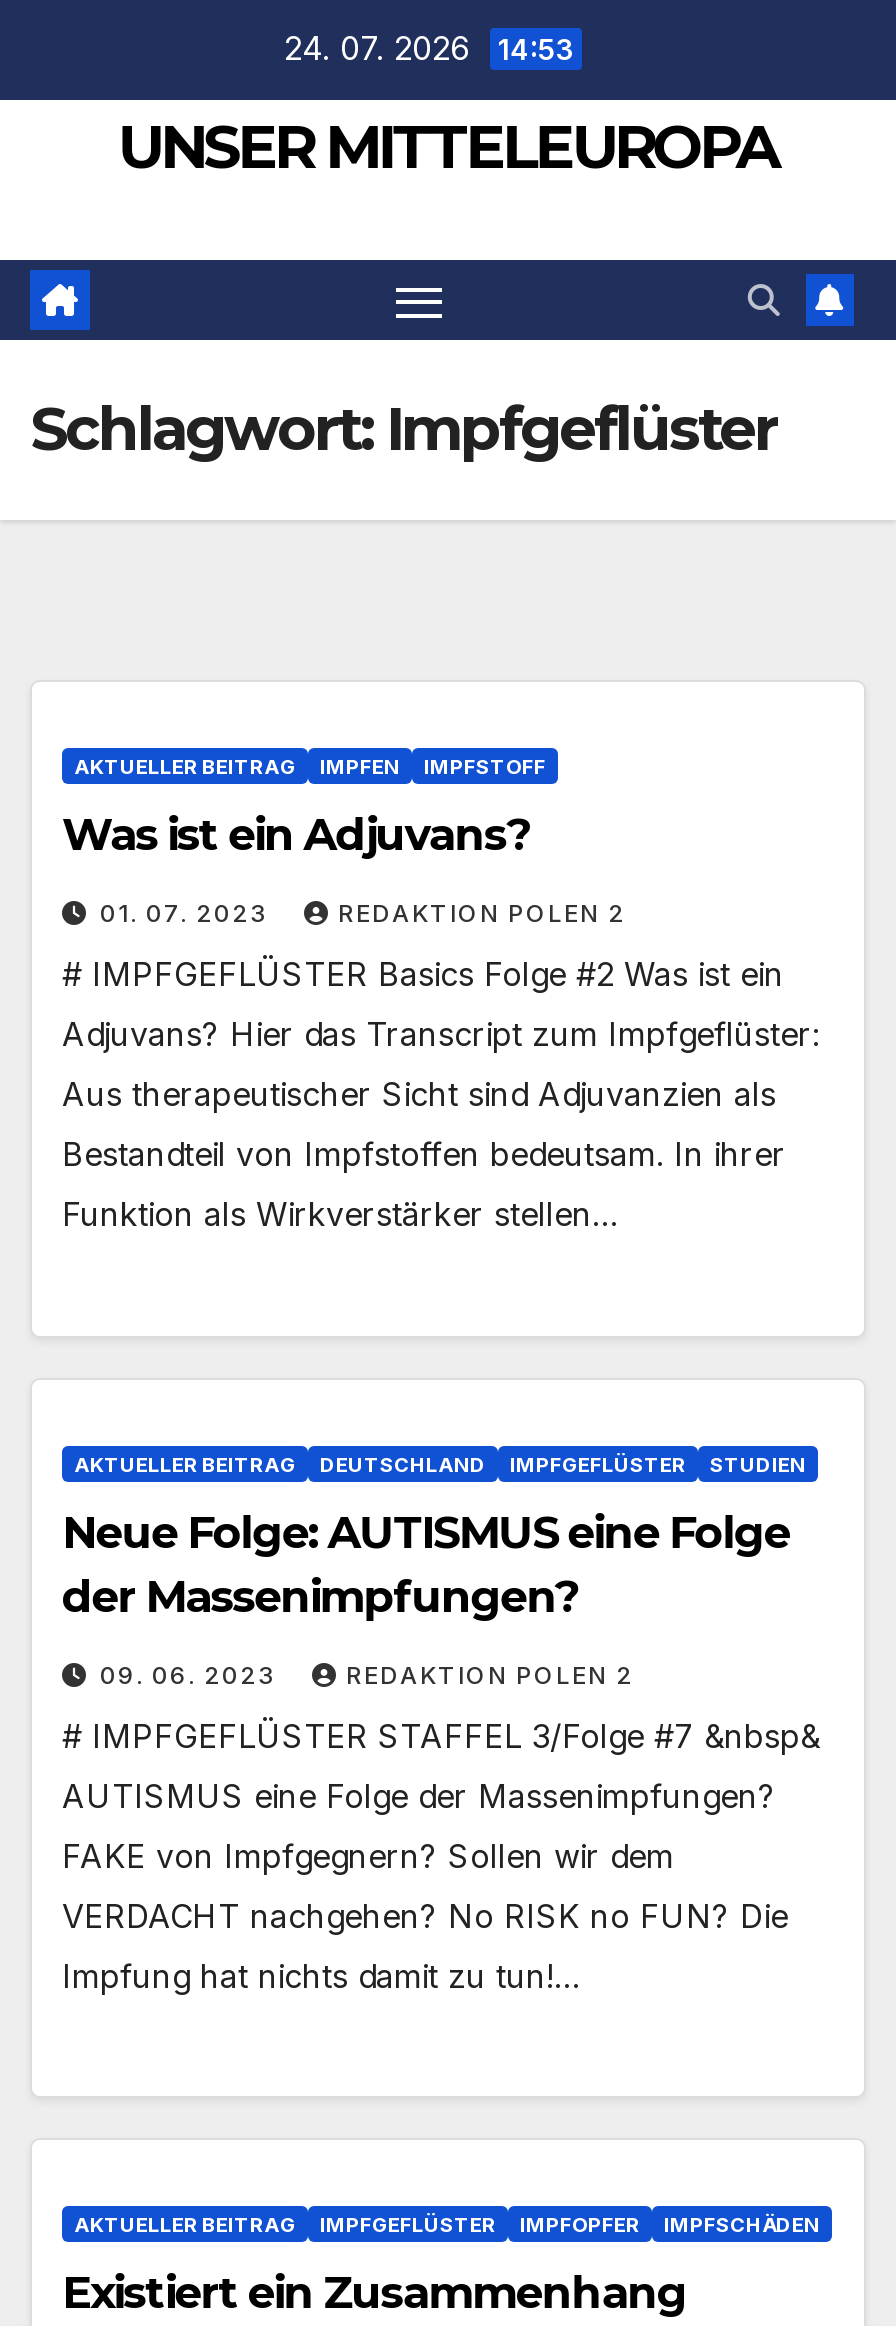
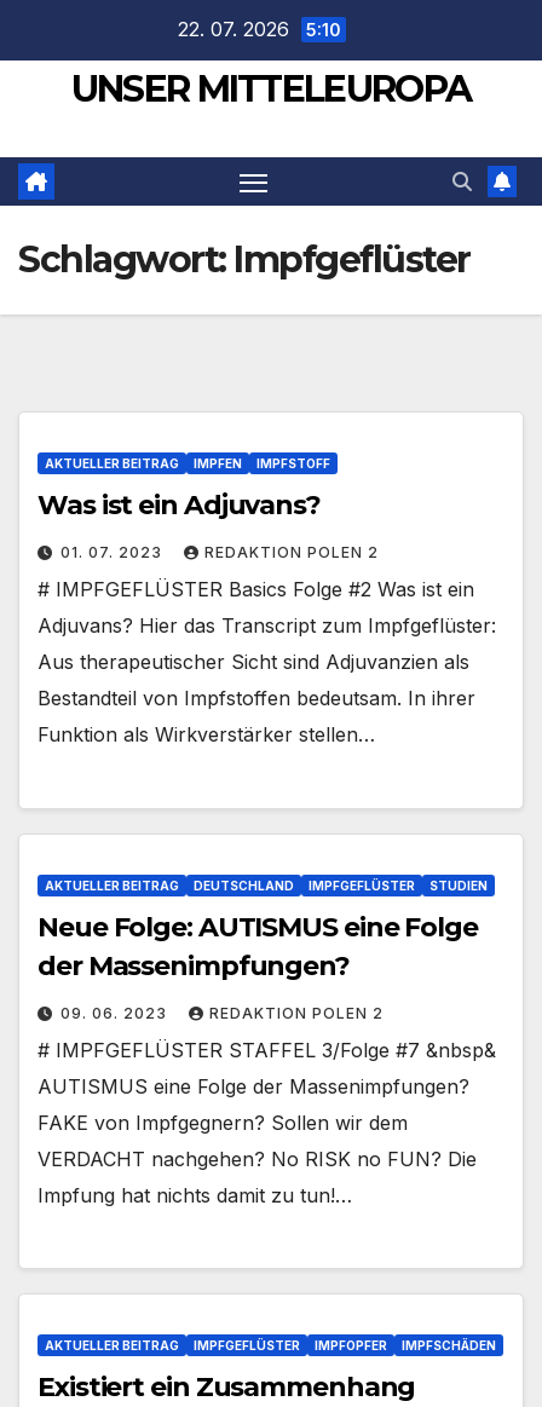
[284,28,574,68] 24. 07. 2026 14:53 -> [178,17,341,41] 22. 07. 2026 5:10

